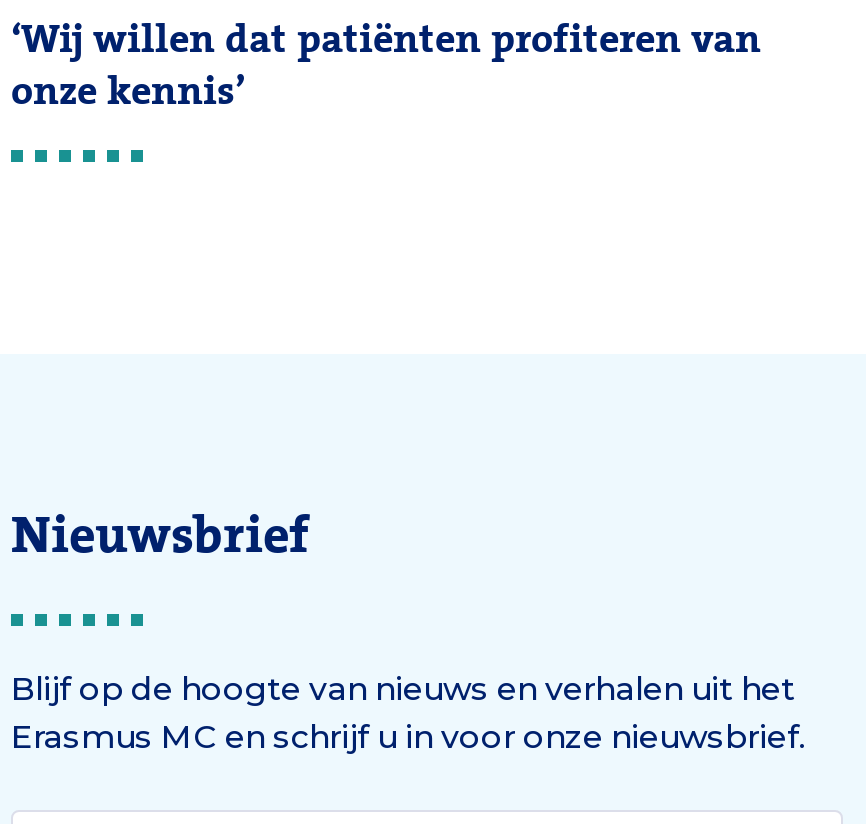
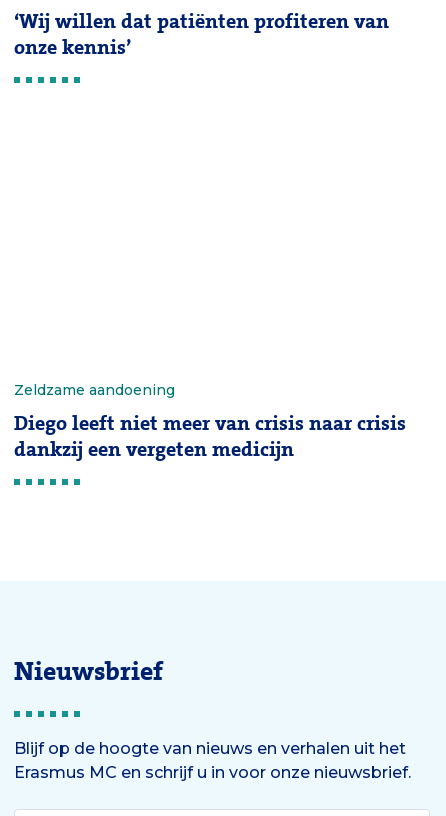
none -> [14,381,406,461] Zeldzame aandoening | Diego leeft niet meer van crisis naar crisis | dankzij een vergeten medicijn

